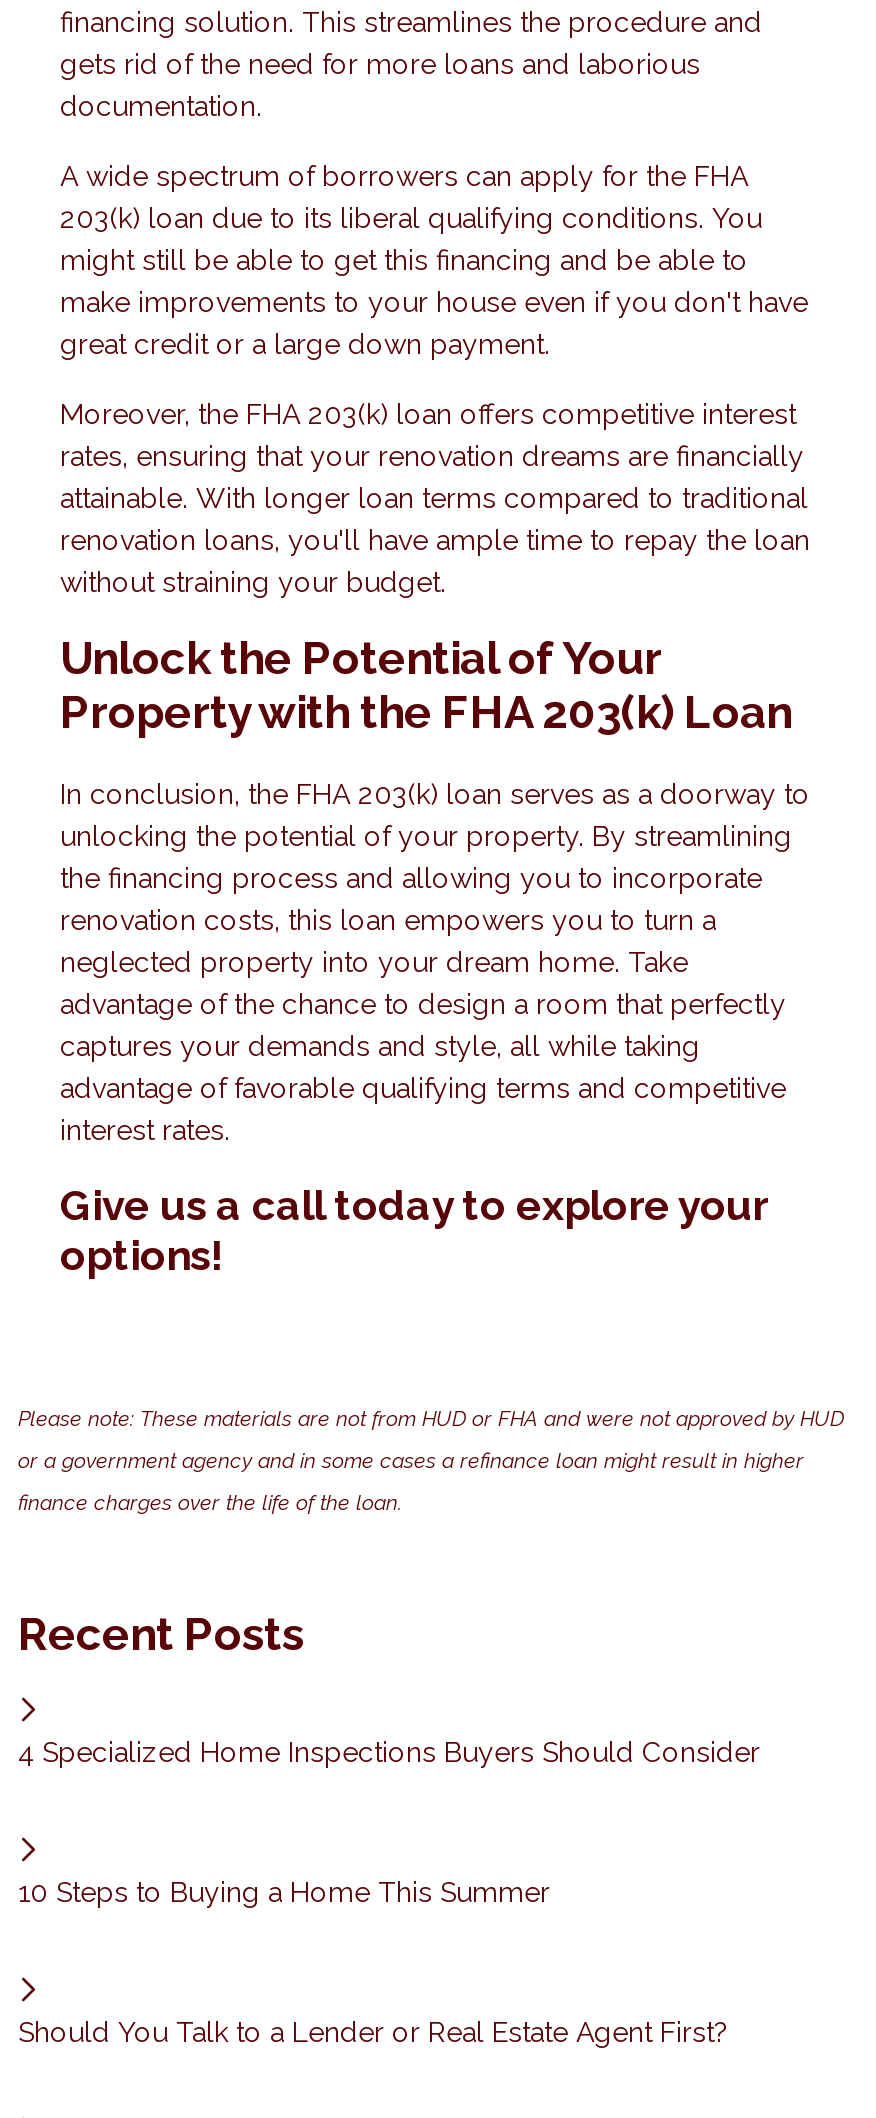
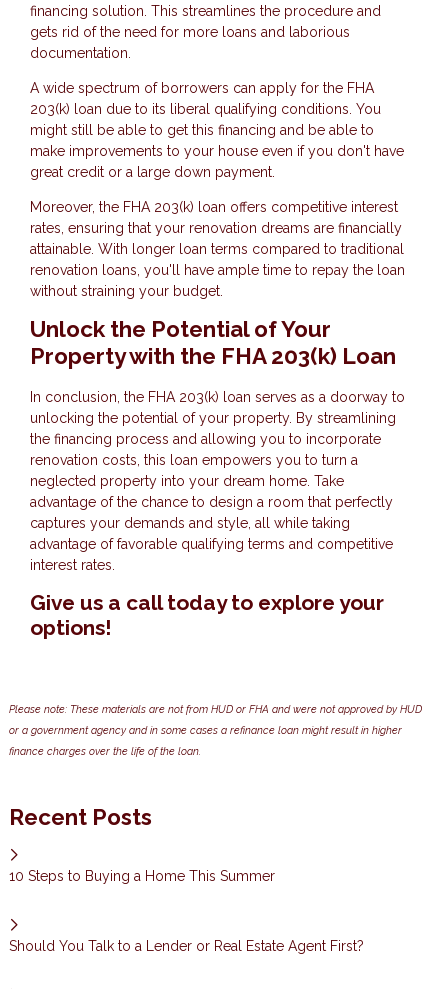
[18,1735,760,1767] 4 Specialized Home Inspections Buyers Should Consider -> none

